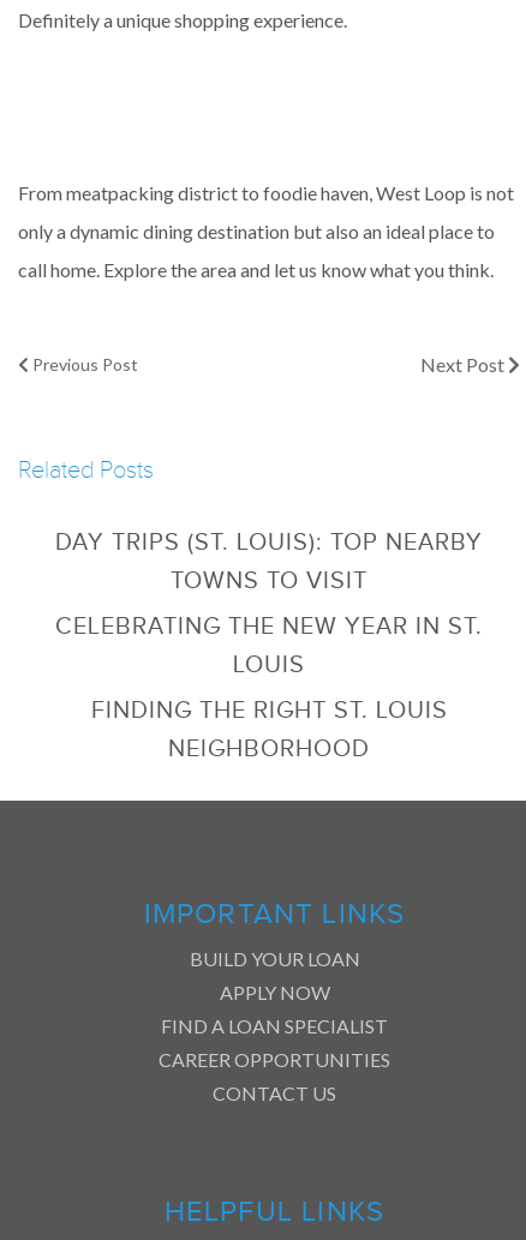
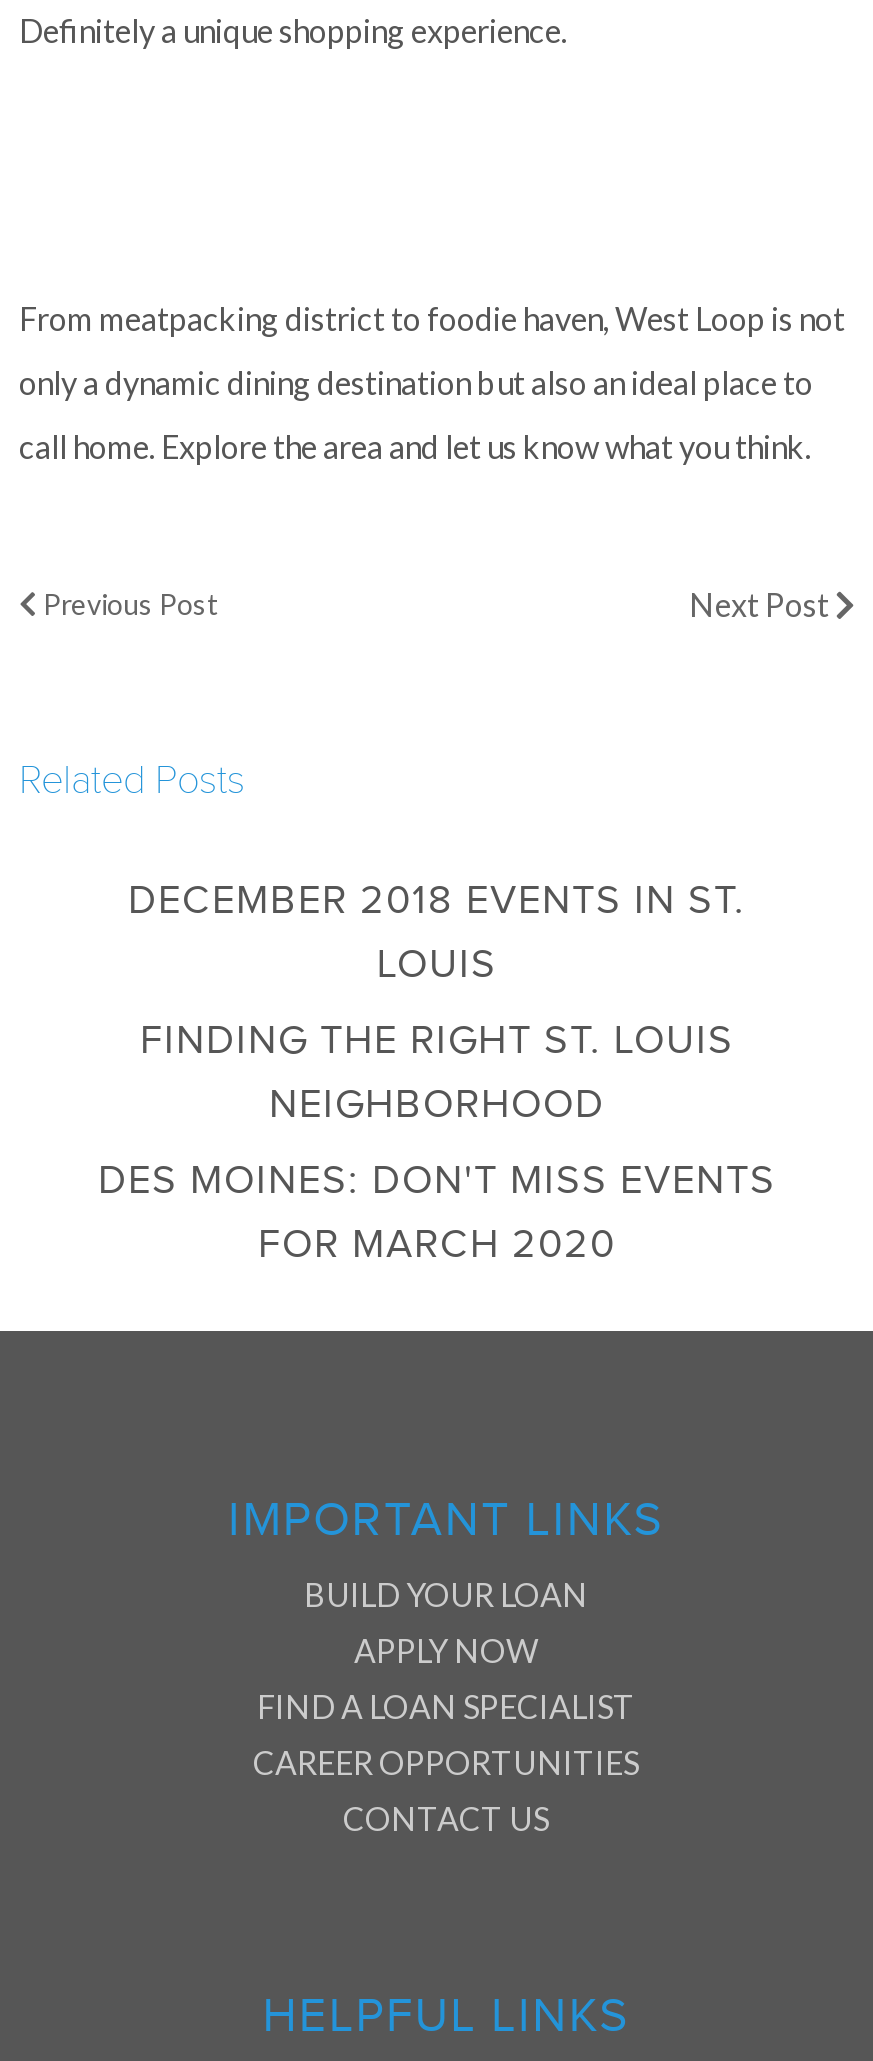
[55,528,483,638] DAY TRIPS (ST. LOUIS): TOP NEARBY | TOWNS TO VISIT | CELEBRATING THE NEW YEAR IN ST. -> [128,876,746,920] DECEMBER 2018 EVENTS IN ST.
moved [91,650,447,760] -> [140,940,734,1124]: LOUIS | FINDING THE RIGHT ST. LOUIS | NEIGHBORHOOD
none -> [98,1156,776,1264] DES MOINES: DON'T MISS EVENTS | FOR MARCH 2020

